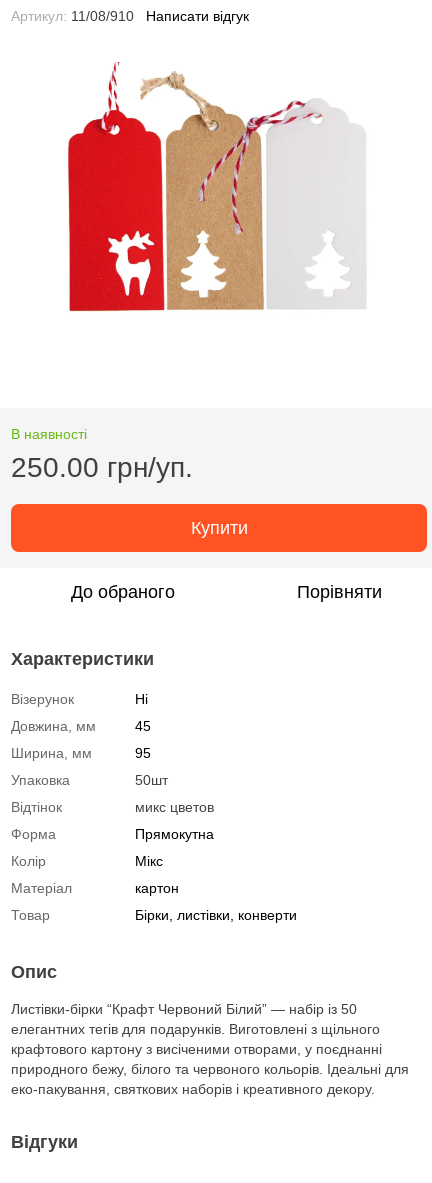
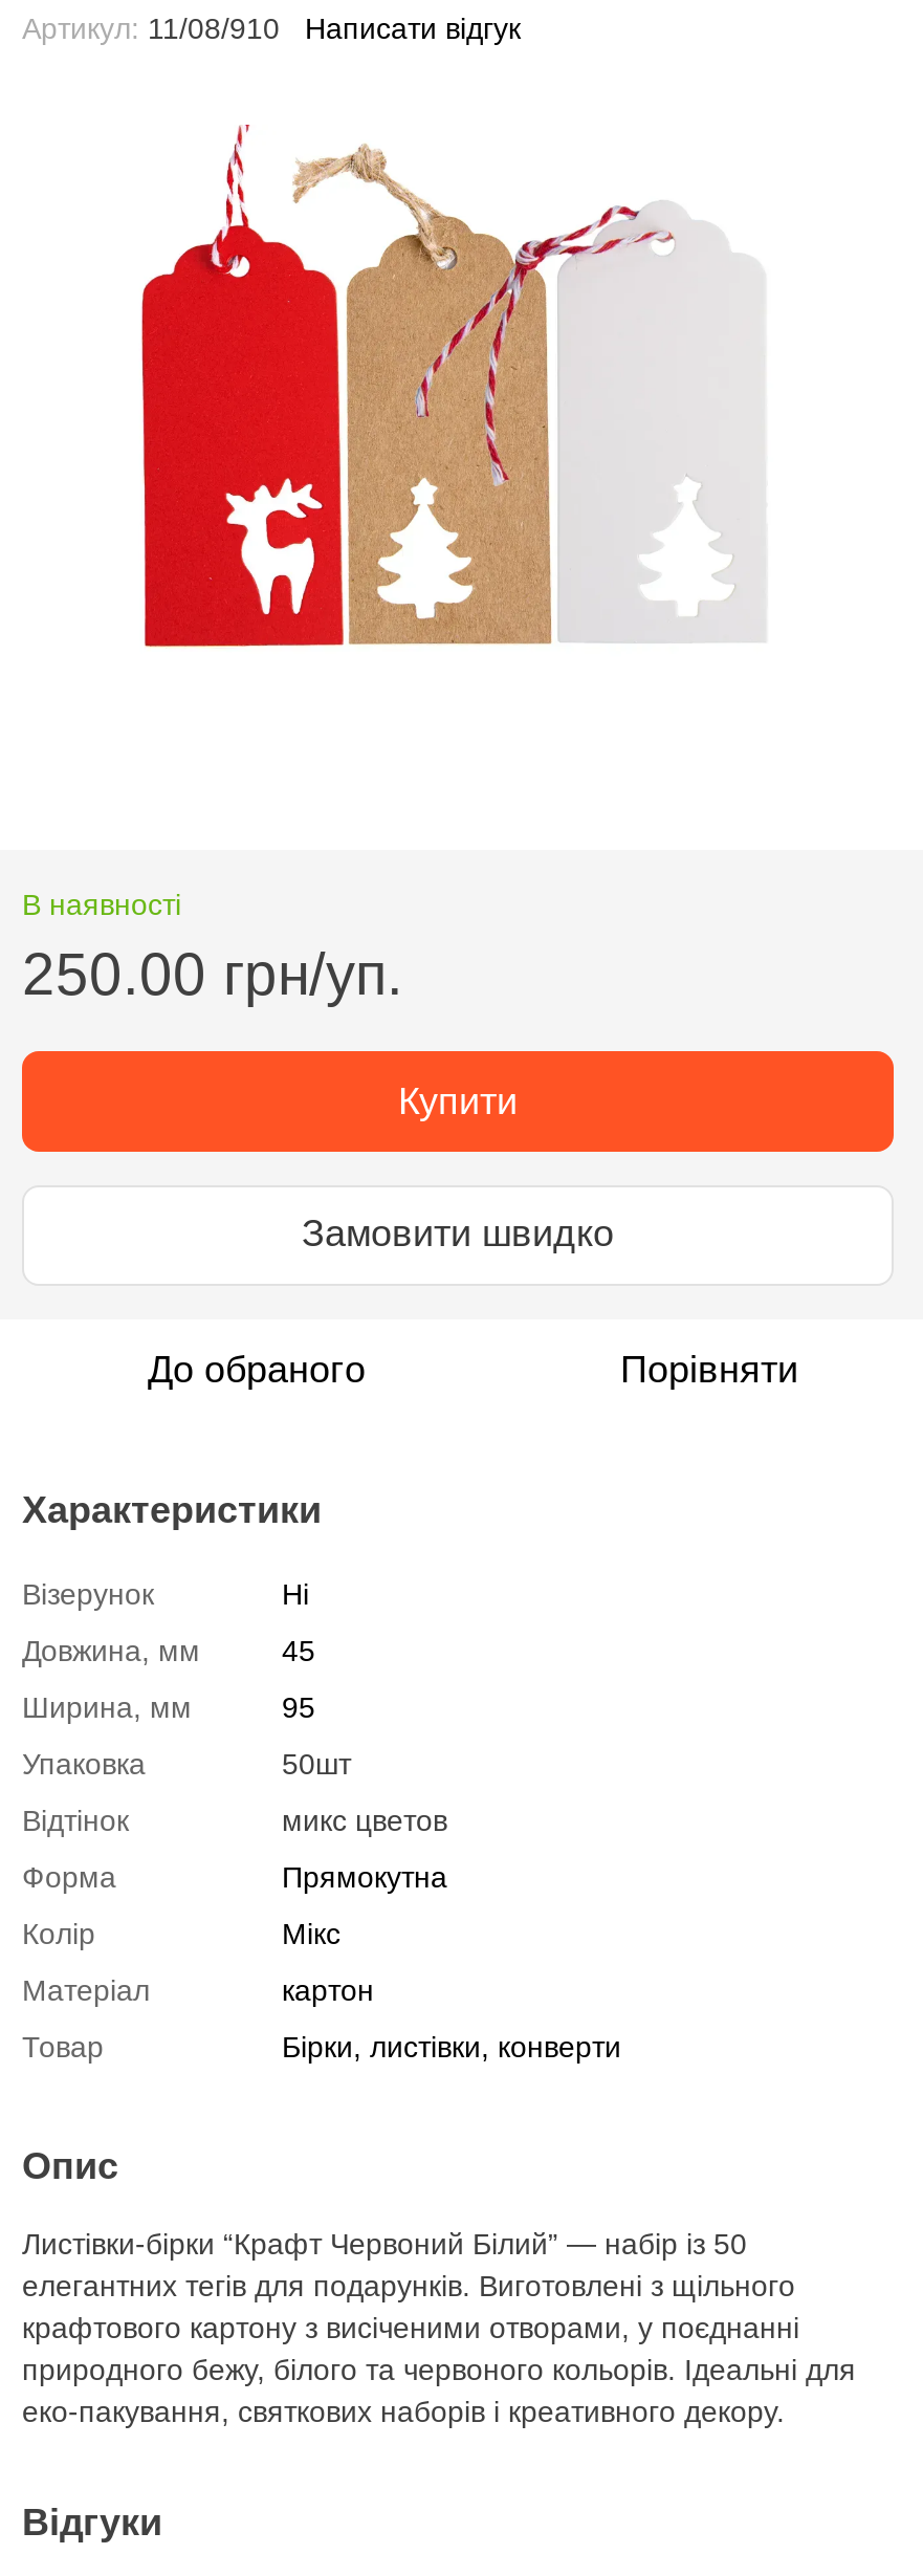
none -> [302,1213,614,1255] Замовити швидко

